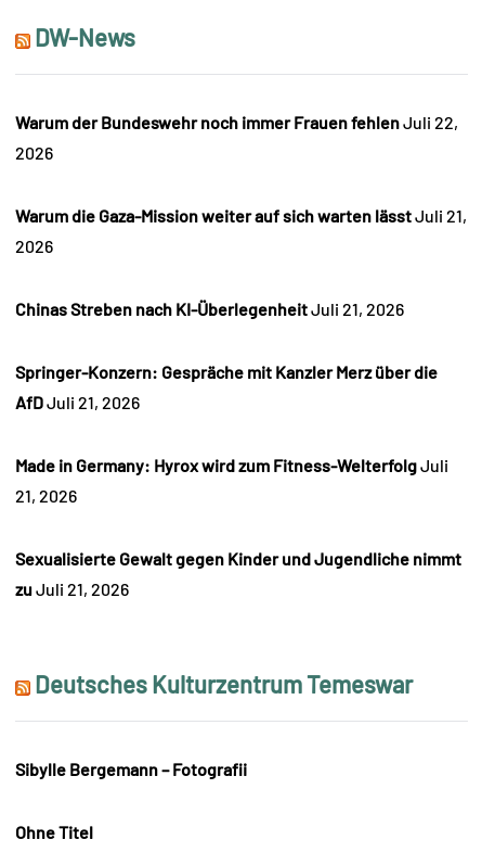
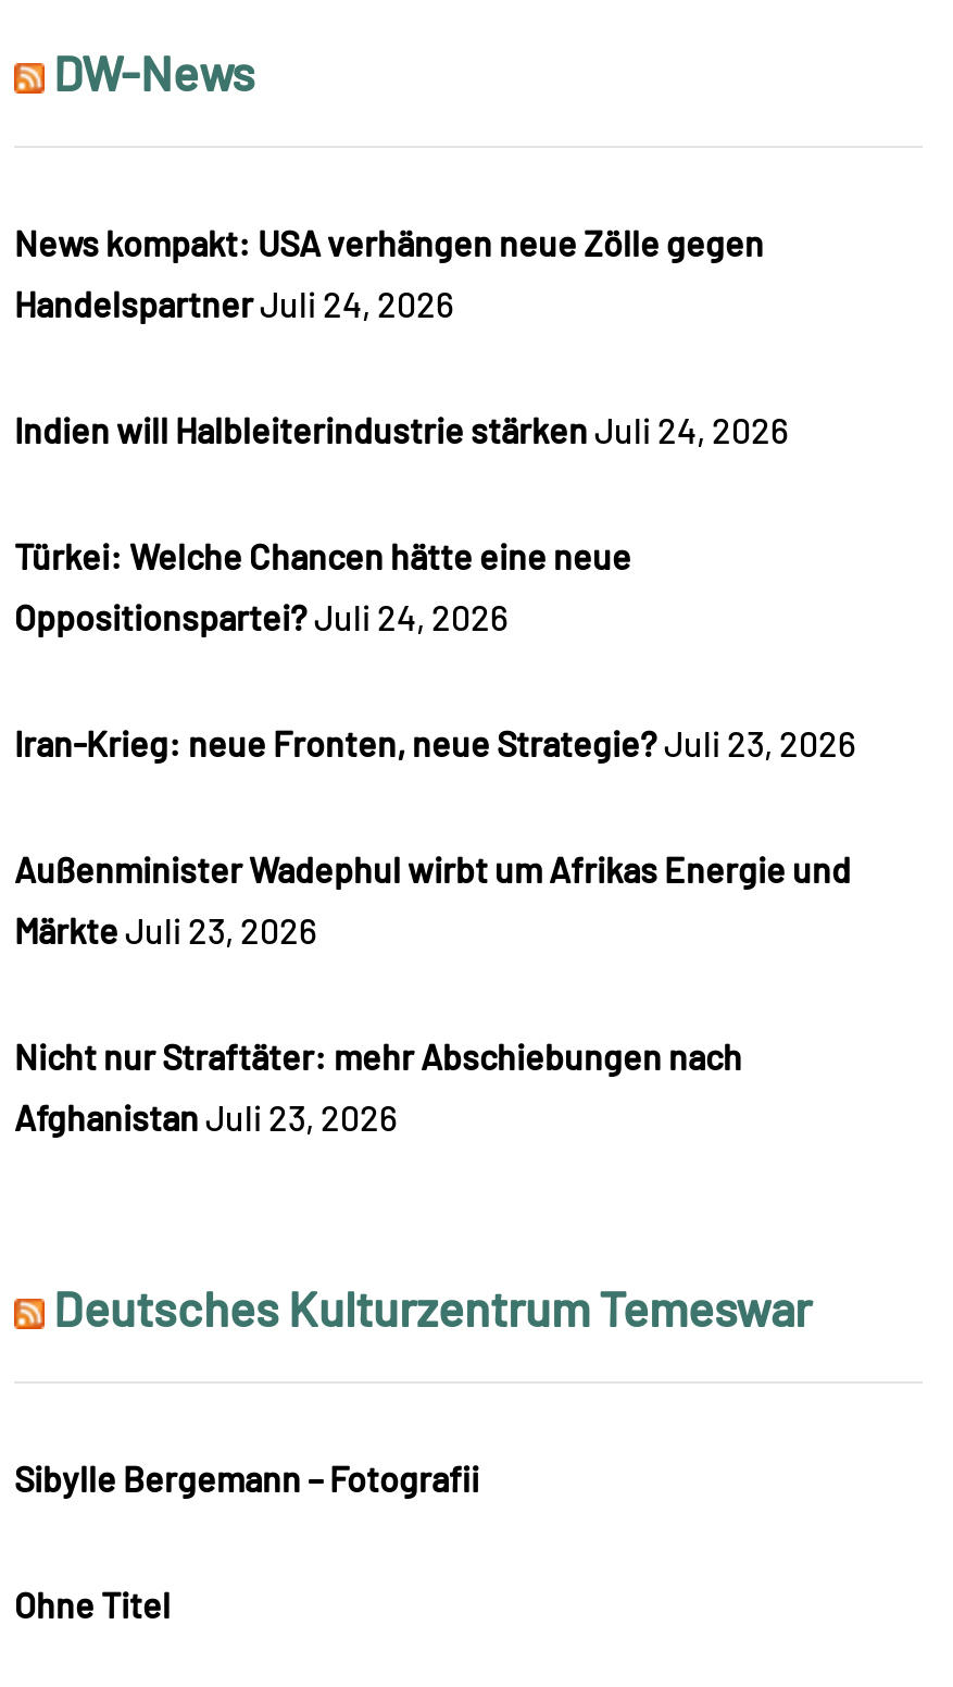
[15,112,467,599] Warum der Bundeswehr noch immer Frauen fehlen Juli 22, | 2026 | Warum die Gaza-Mission weiter auf sich warten lässt Juli 21, | 2026 | Chinas Streben nach KI-Überlegenheit Juli 21, 2026 | Springer-Konzern: Gespräche mit Kanzler Merz über die | AfD Juli 21, 2026 | Made in Germany: Hyrox wird zum Fitness-Welterfolg Juli | 21, 2026 | Sexualisierte Gewalt gegen Kinder und Jugendliche nimmt | zu Juli 21, 2026 -> [14,220,855,1136] News kompakt: USA verhängen neue Zölle gegen | Handelspartner Juli 24, 2026 | Indien will Halbleiterindustrie stärken Juli 24, 2026 | Türkei: Welche Chancen hätte eine neue | Oppositionspartei? Juli 24, 2026 | Iran-Krieg: neue Fronten, neue Strategie? Juli 23, 2026 | Außenminister Wadephul wirbt um Afrikas Energie und | Märkte Juli 23, 2026 | Nicht nur Straftäter: mehr Abschiebungen nach | Afghanistan Juli 23, 2026

